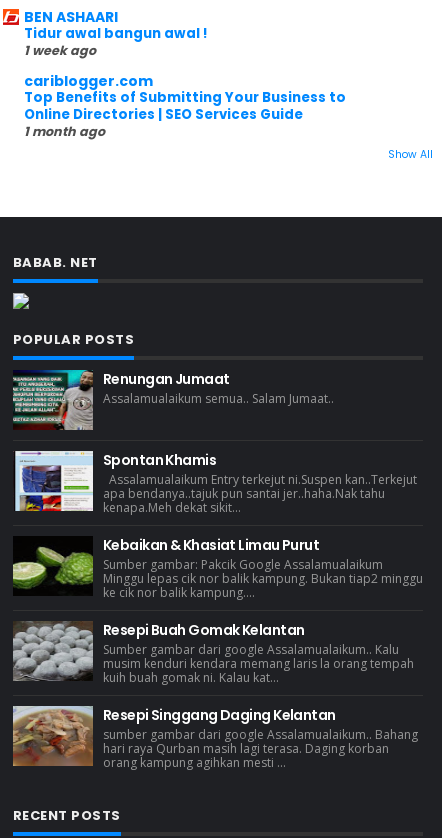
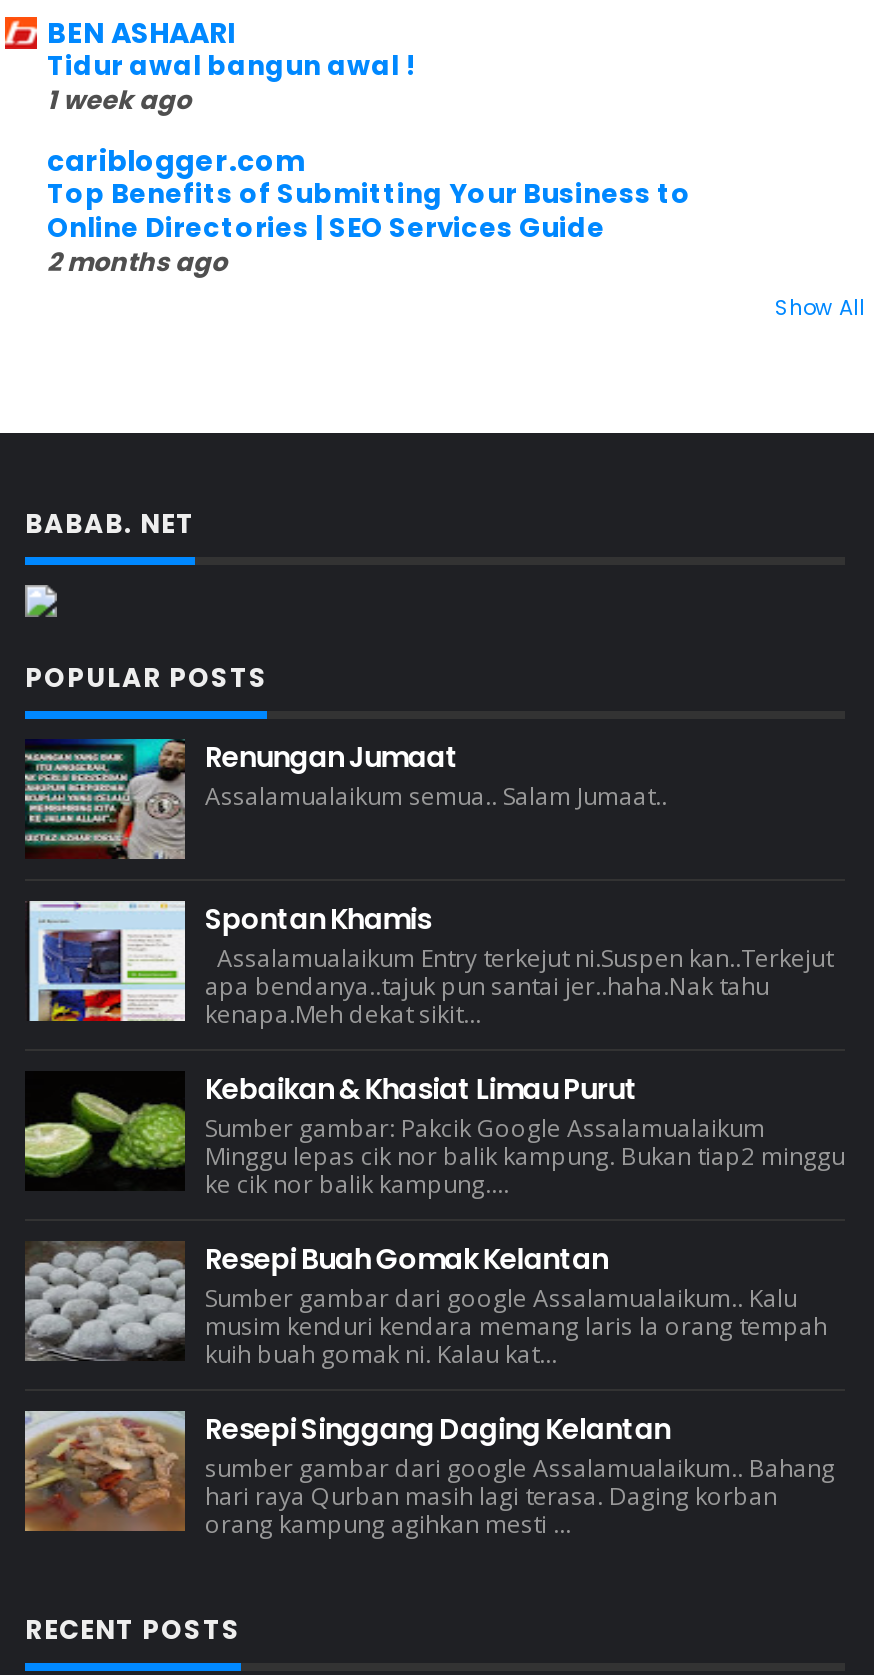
[24,122,105,139] 1 month ago -> [47,244,227,278] 2 months ago

